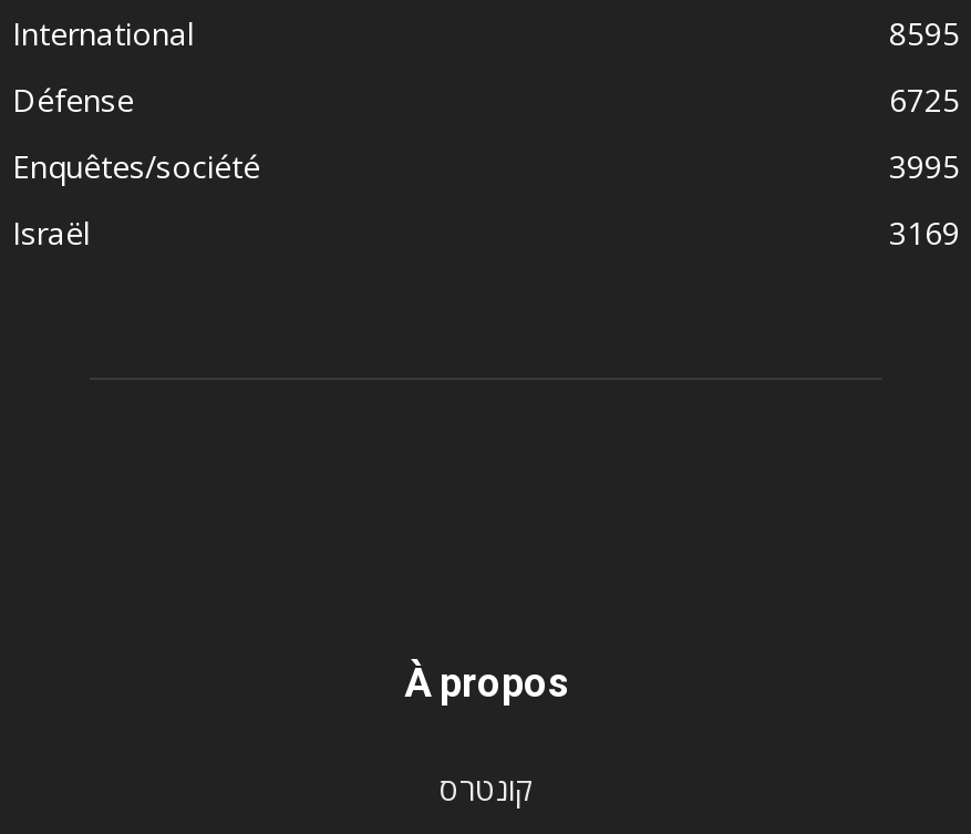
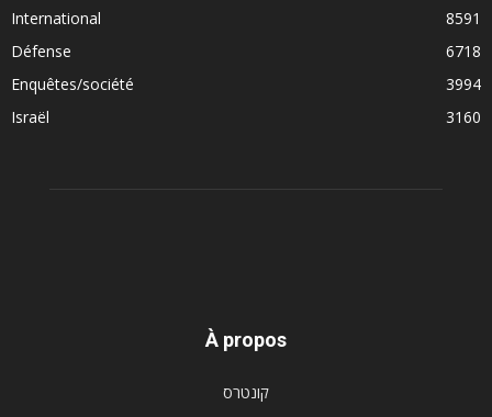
[889,12,960,54] 8595 -> [446,7,481,28] 8591
[889,78,960,120] 6725 -> [446,40,481,61] 6718
[889,145,960,187] 3995 -> [446,73,481,94] 3994
[889,211,960,253] 3169 -> [446,106,481,127] 3160

